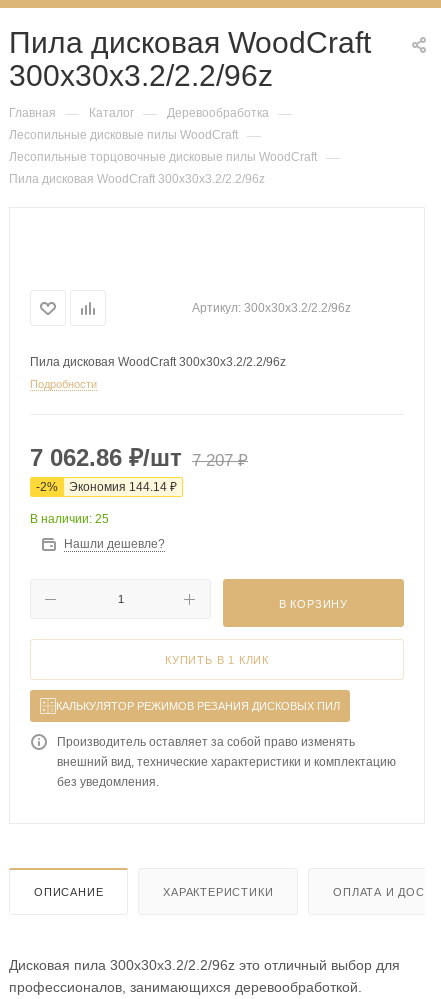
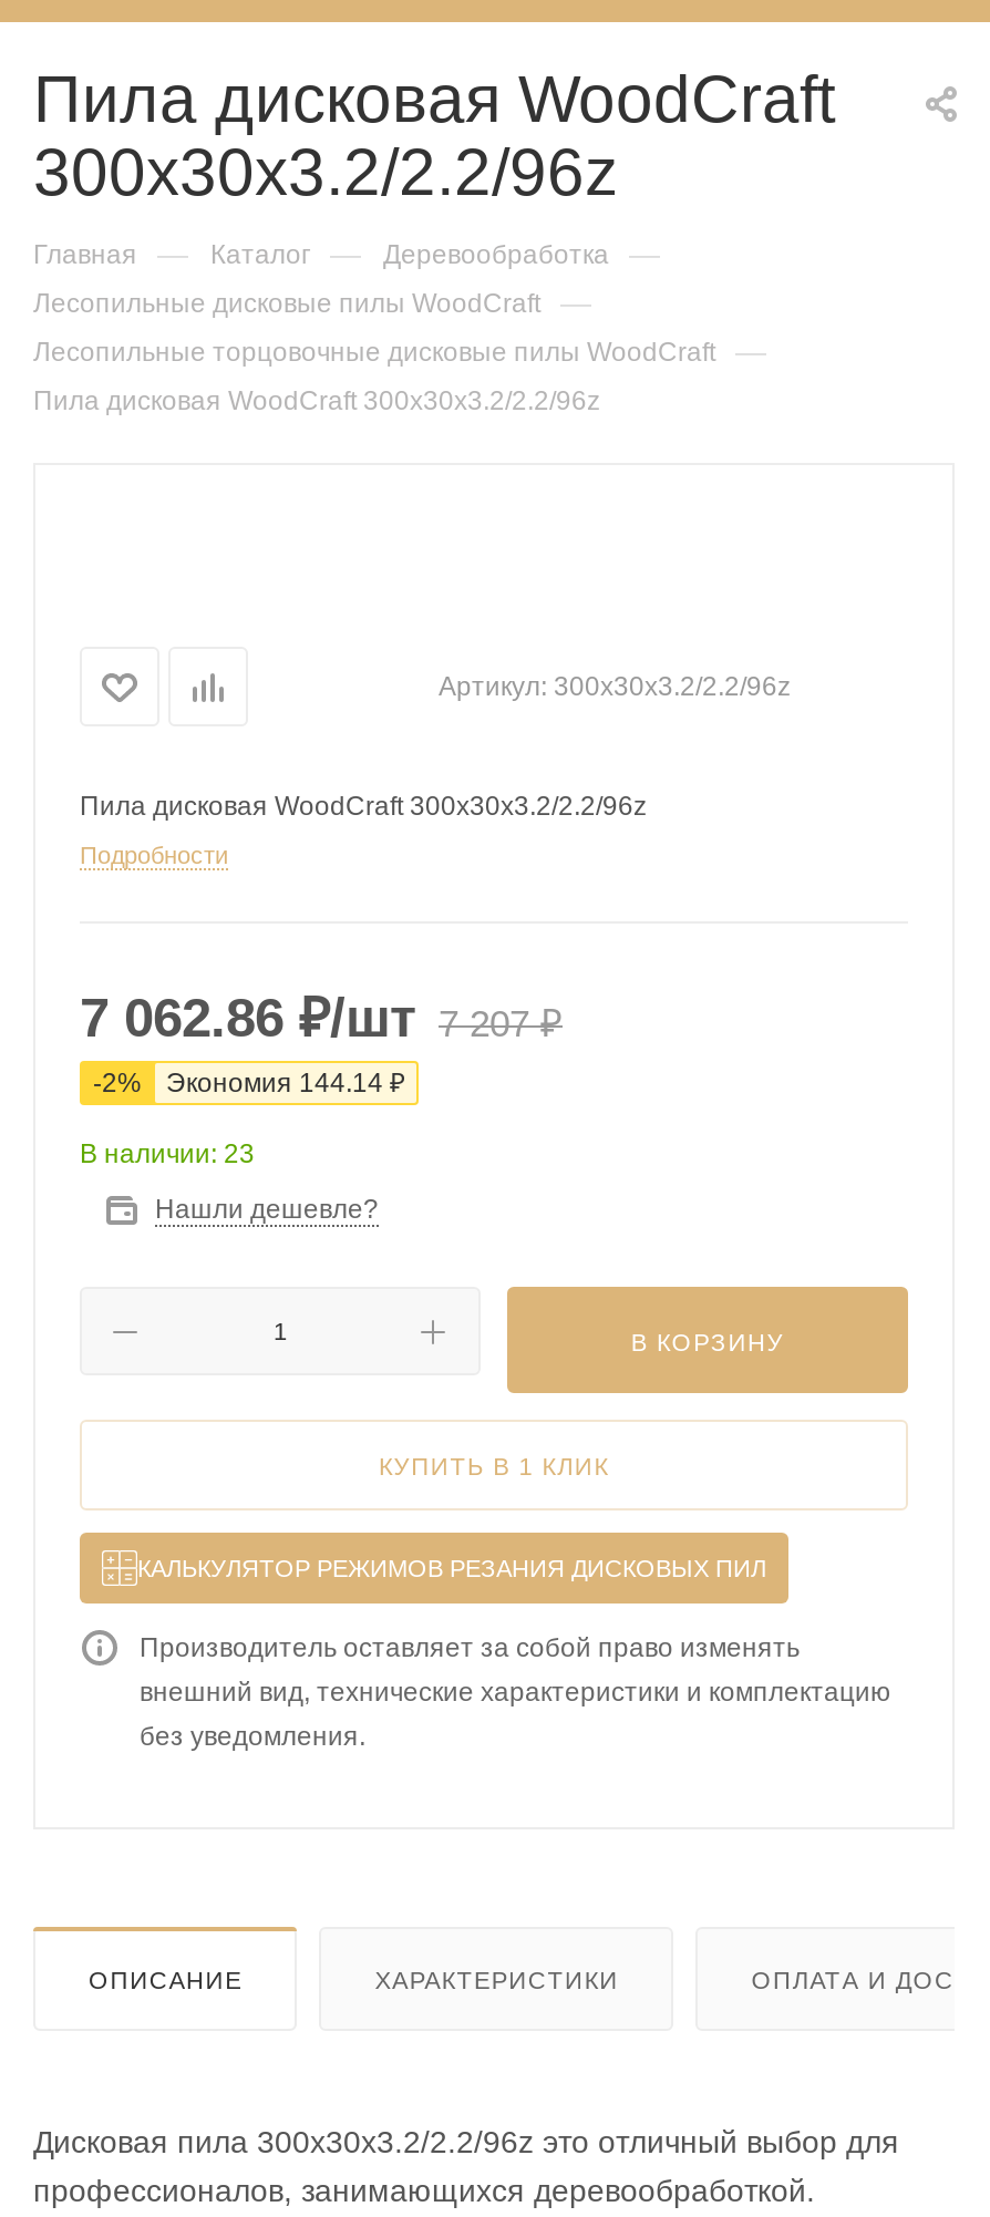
[30,512,109,526] В наличии: 25 -> [80,1138,255,1169] В наличии: 23

